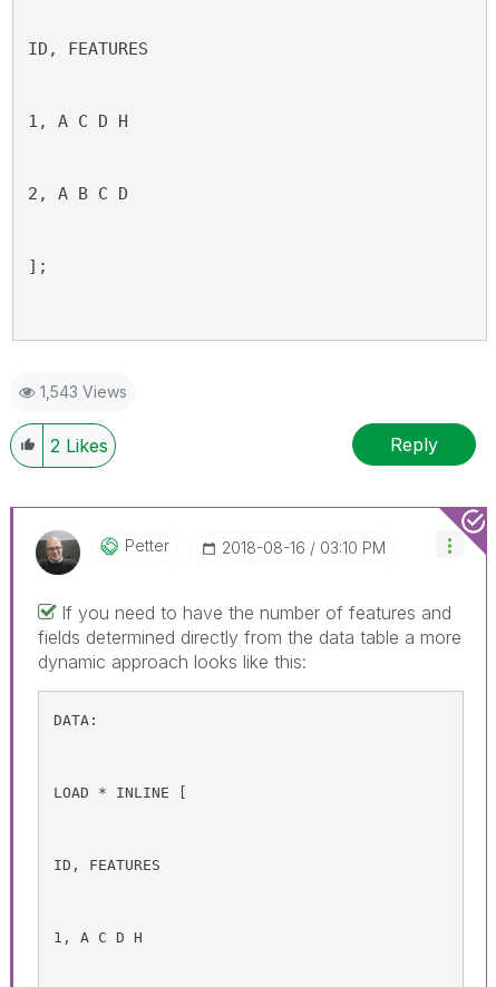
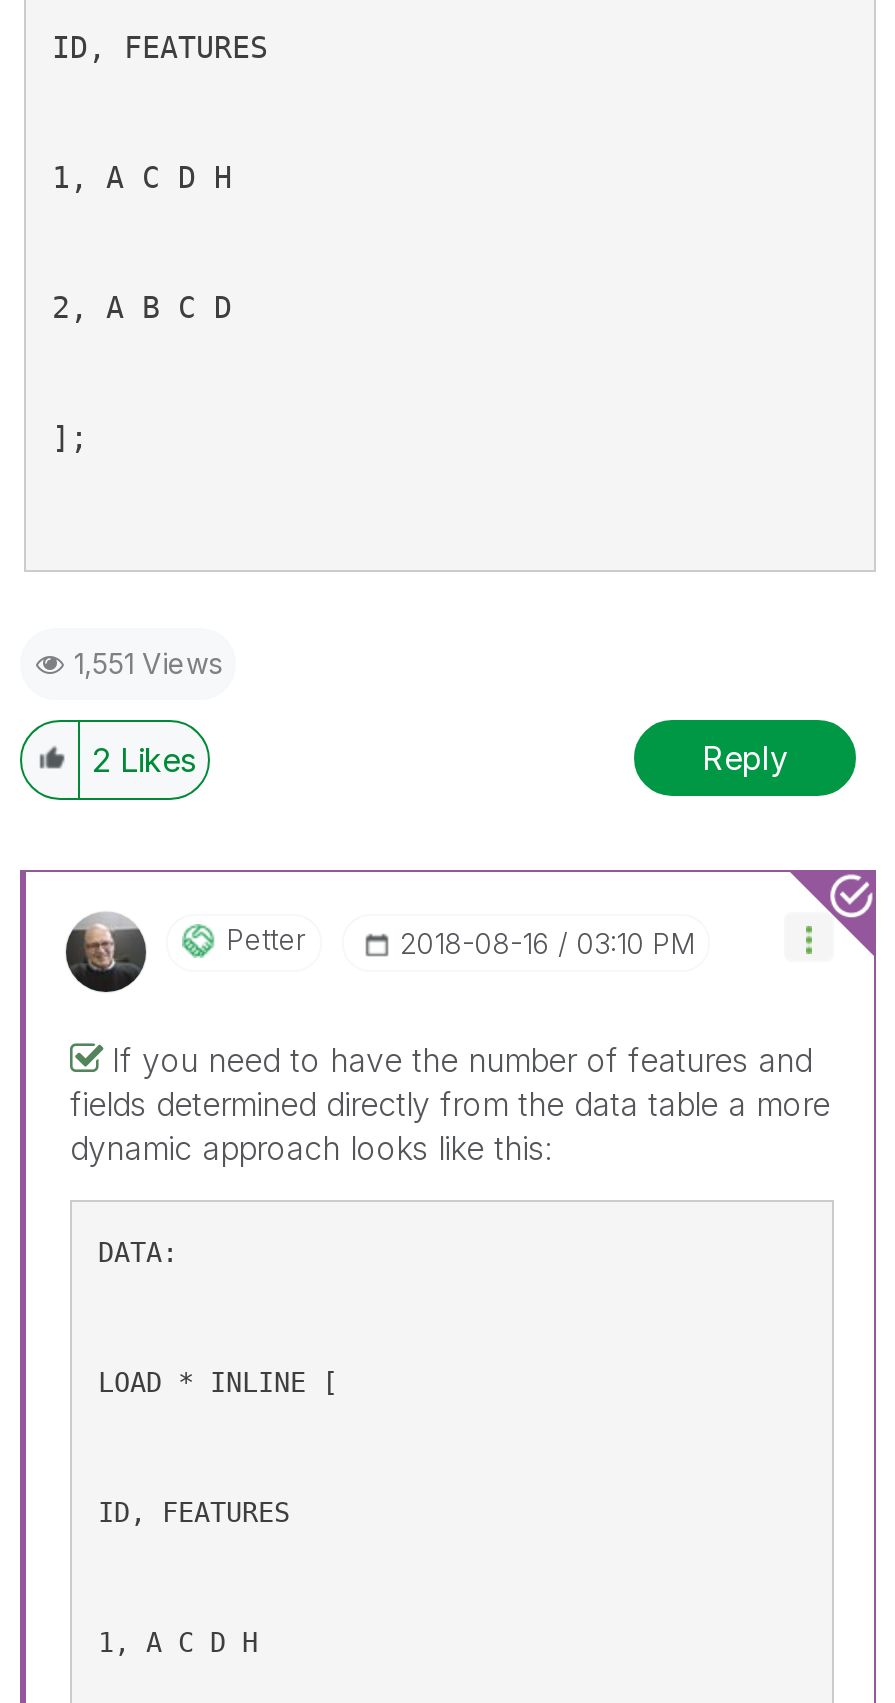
[40,382,127,401] 1,543 Views -> [74,646,222,680] 1,551 Views

